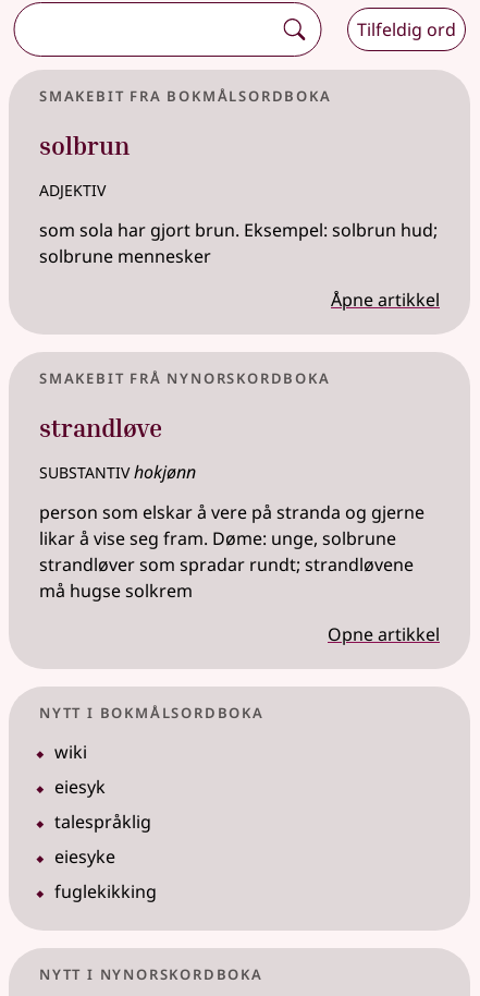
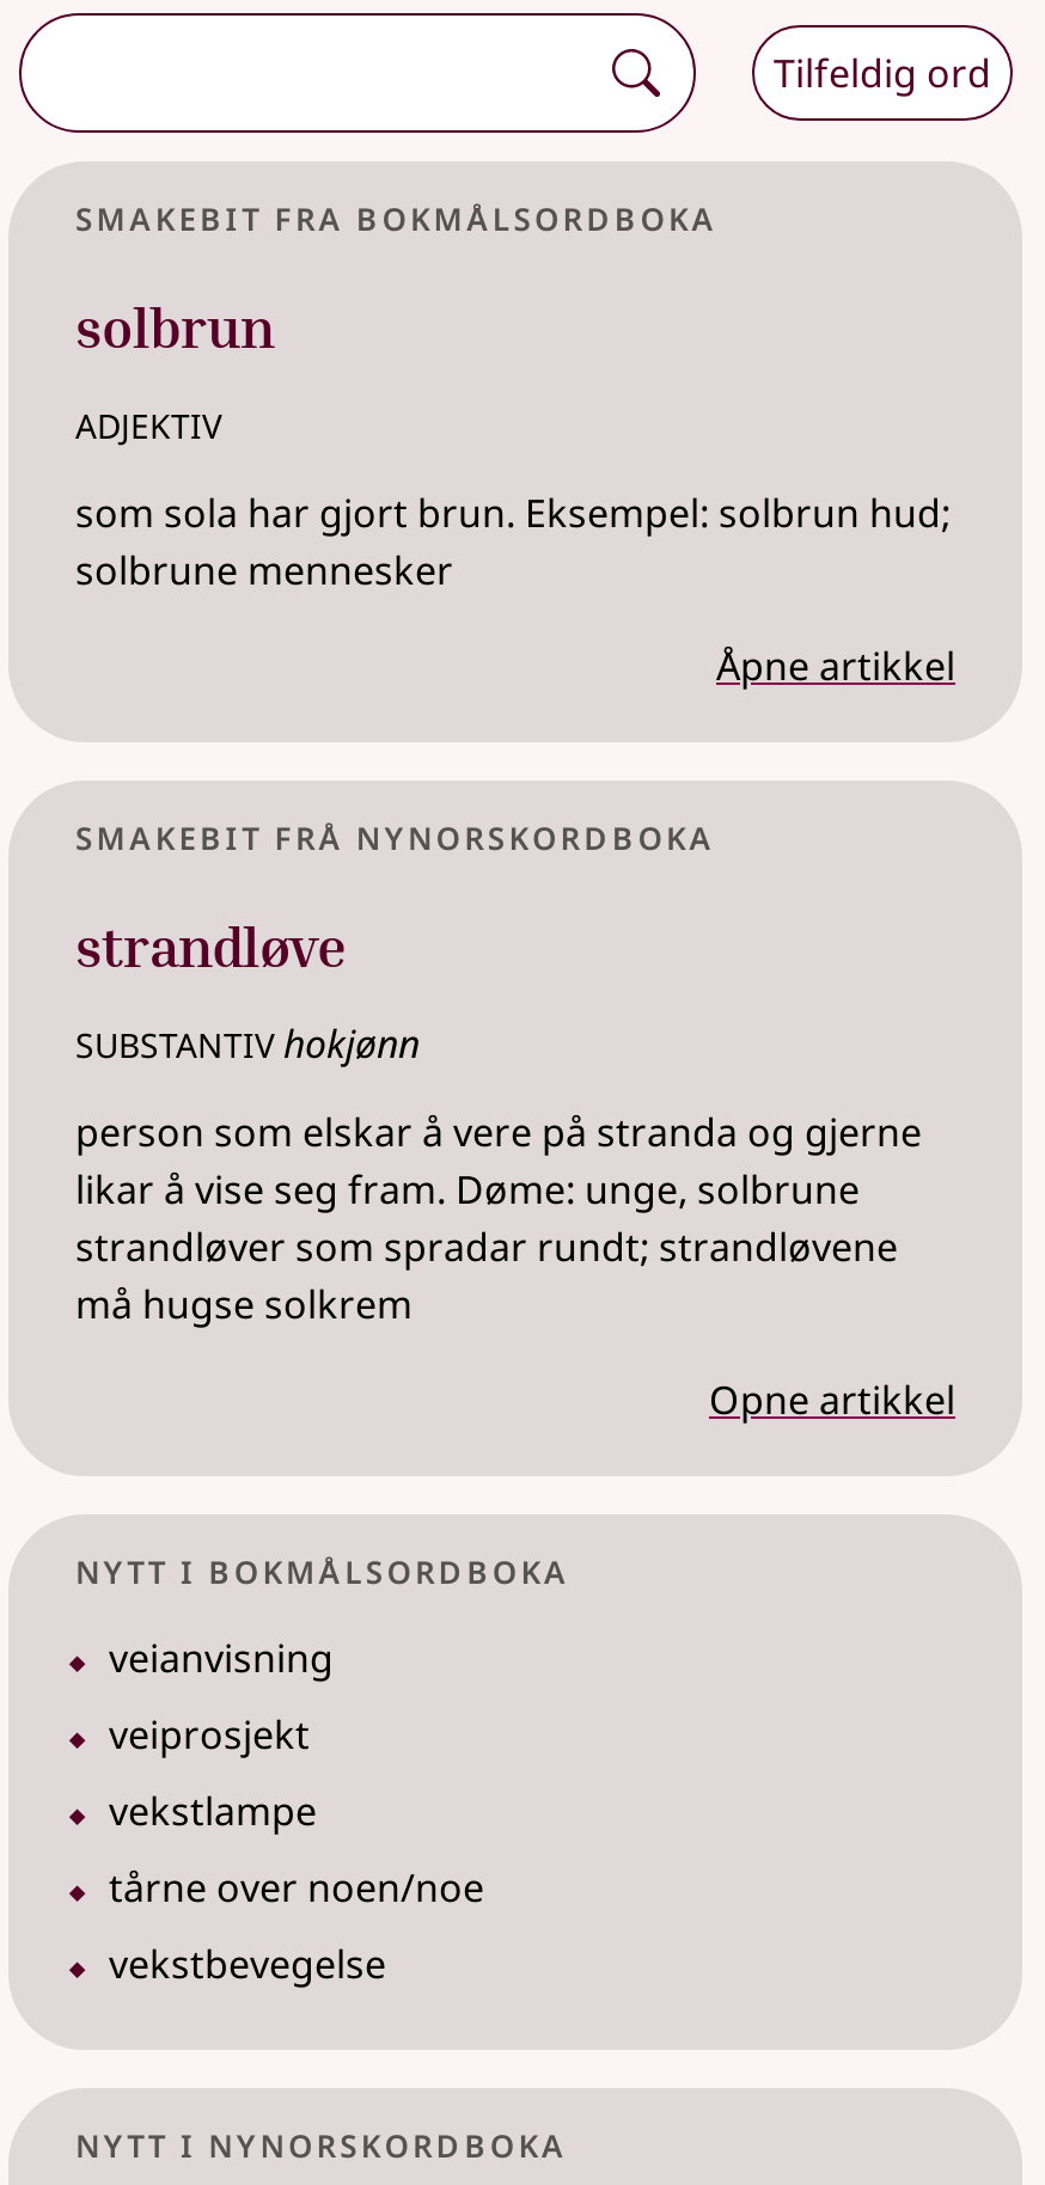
[54,740,87,764] wiki -> [109,1632,334,1685] veianvisning
[54,775,106,799] eiesyk -> [109,1709,310,1761] veiprosjekt
[54,810,151,834] talespråklig -> [109,1785,317,1838] vekstlampe
[54,845,115,869] eiesyke -> [109,1862,484,1914] tårne over noen/noe
[54,880,157,904] fuglekikking -> [109,1938,386,1991] vekstbevegelse

